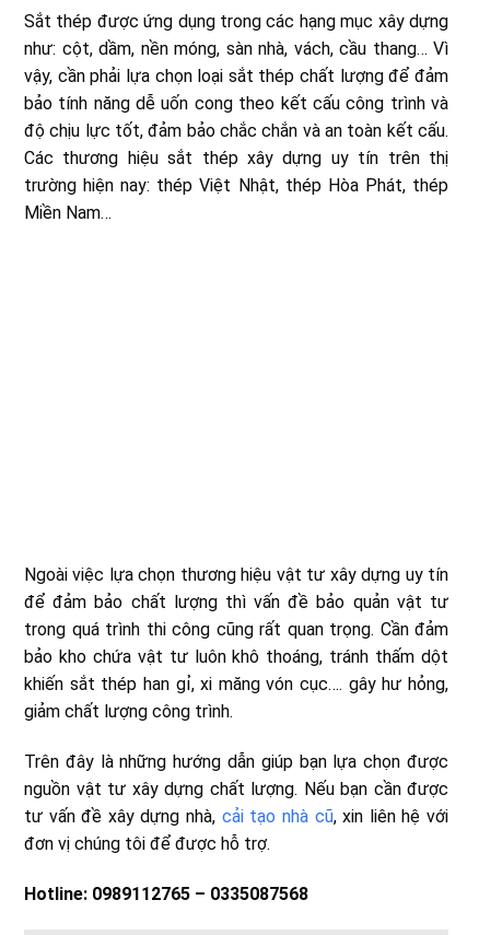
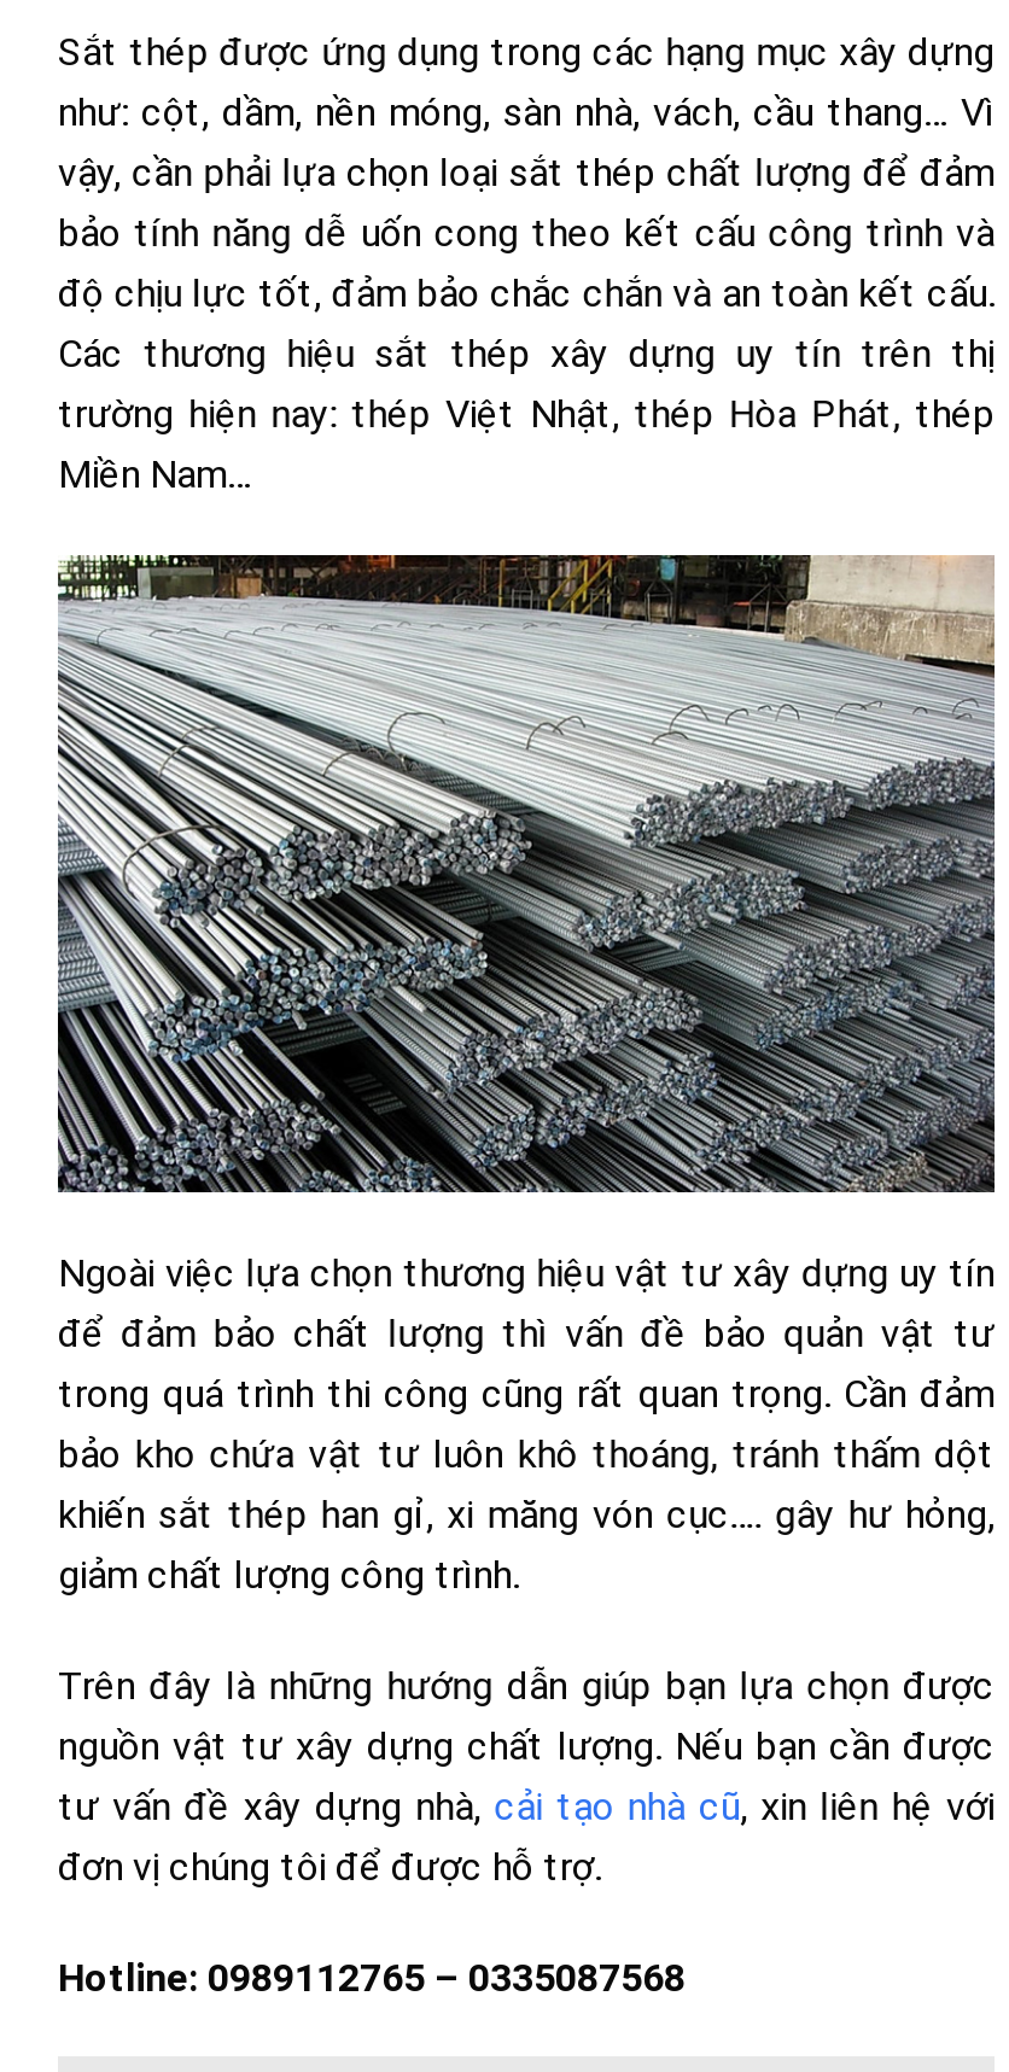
none -> [56,553,997,1195] [image]

